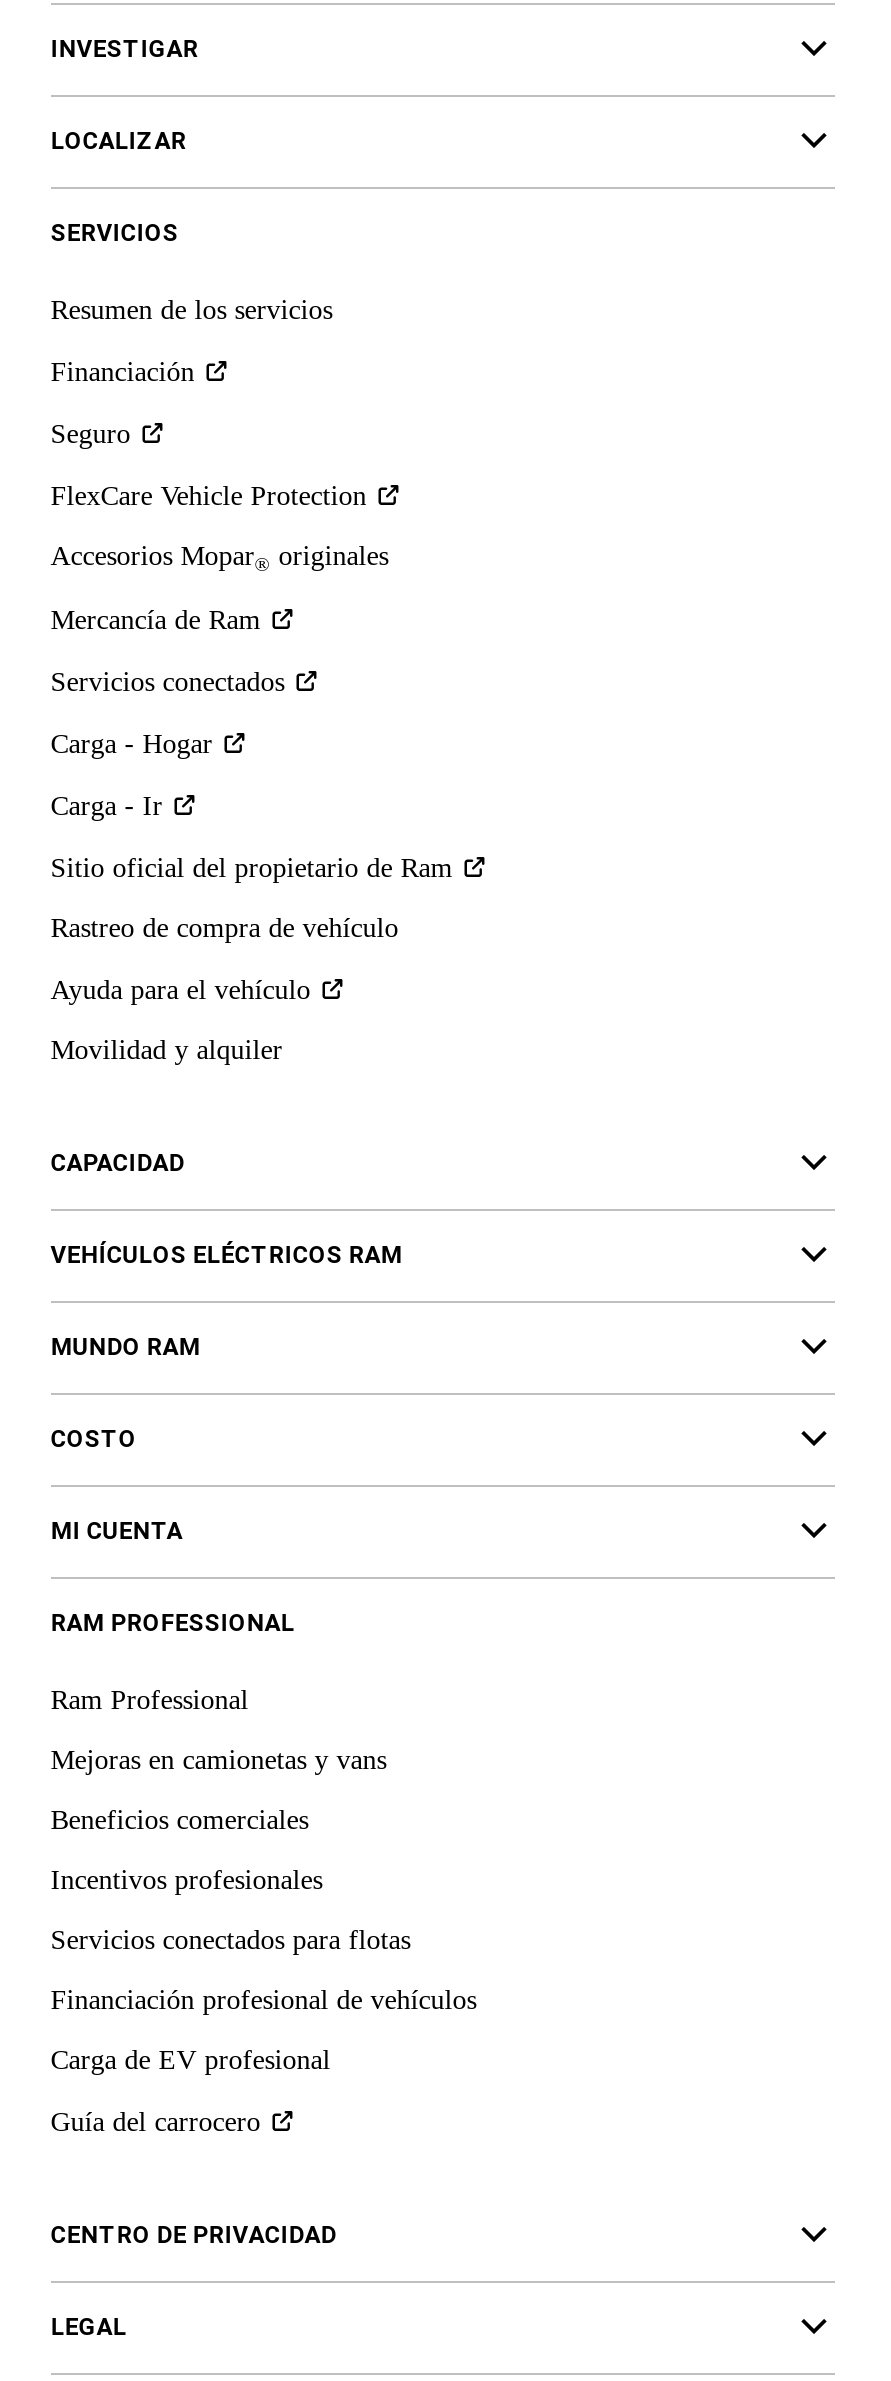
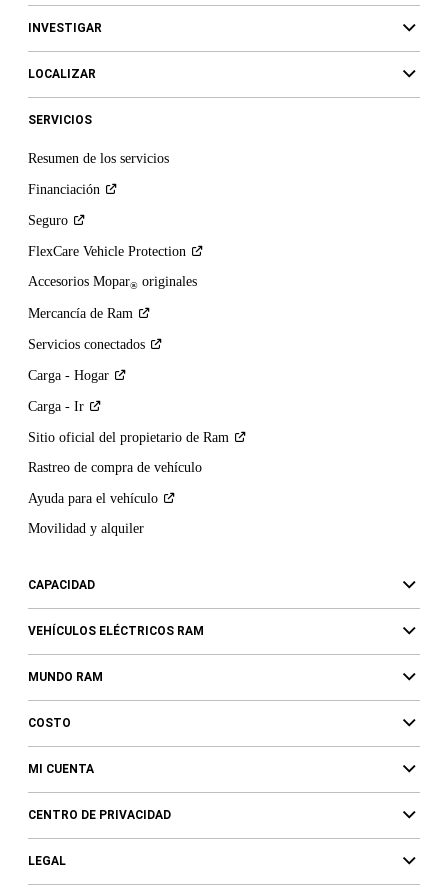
[50,1609,476,2137] RAM PROFESSIONAL | Ram Professional | Mejoras en camionetas y vans | Beneficios comerciales | Incentivos profesionales | Servicios conectados para flotas | Financiación profesional de vehículos | Carga de EV profesional | Guía del carrocero -> none

